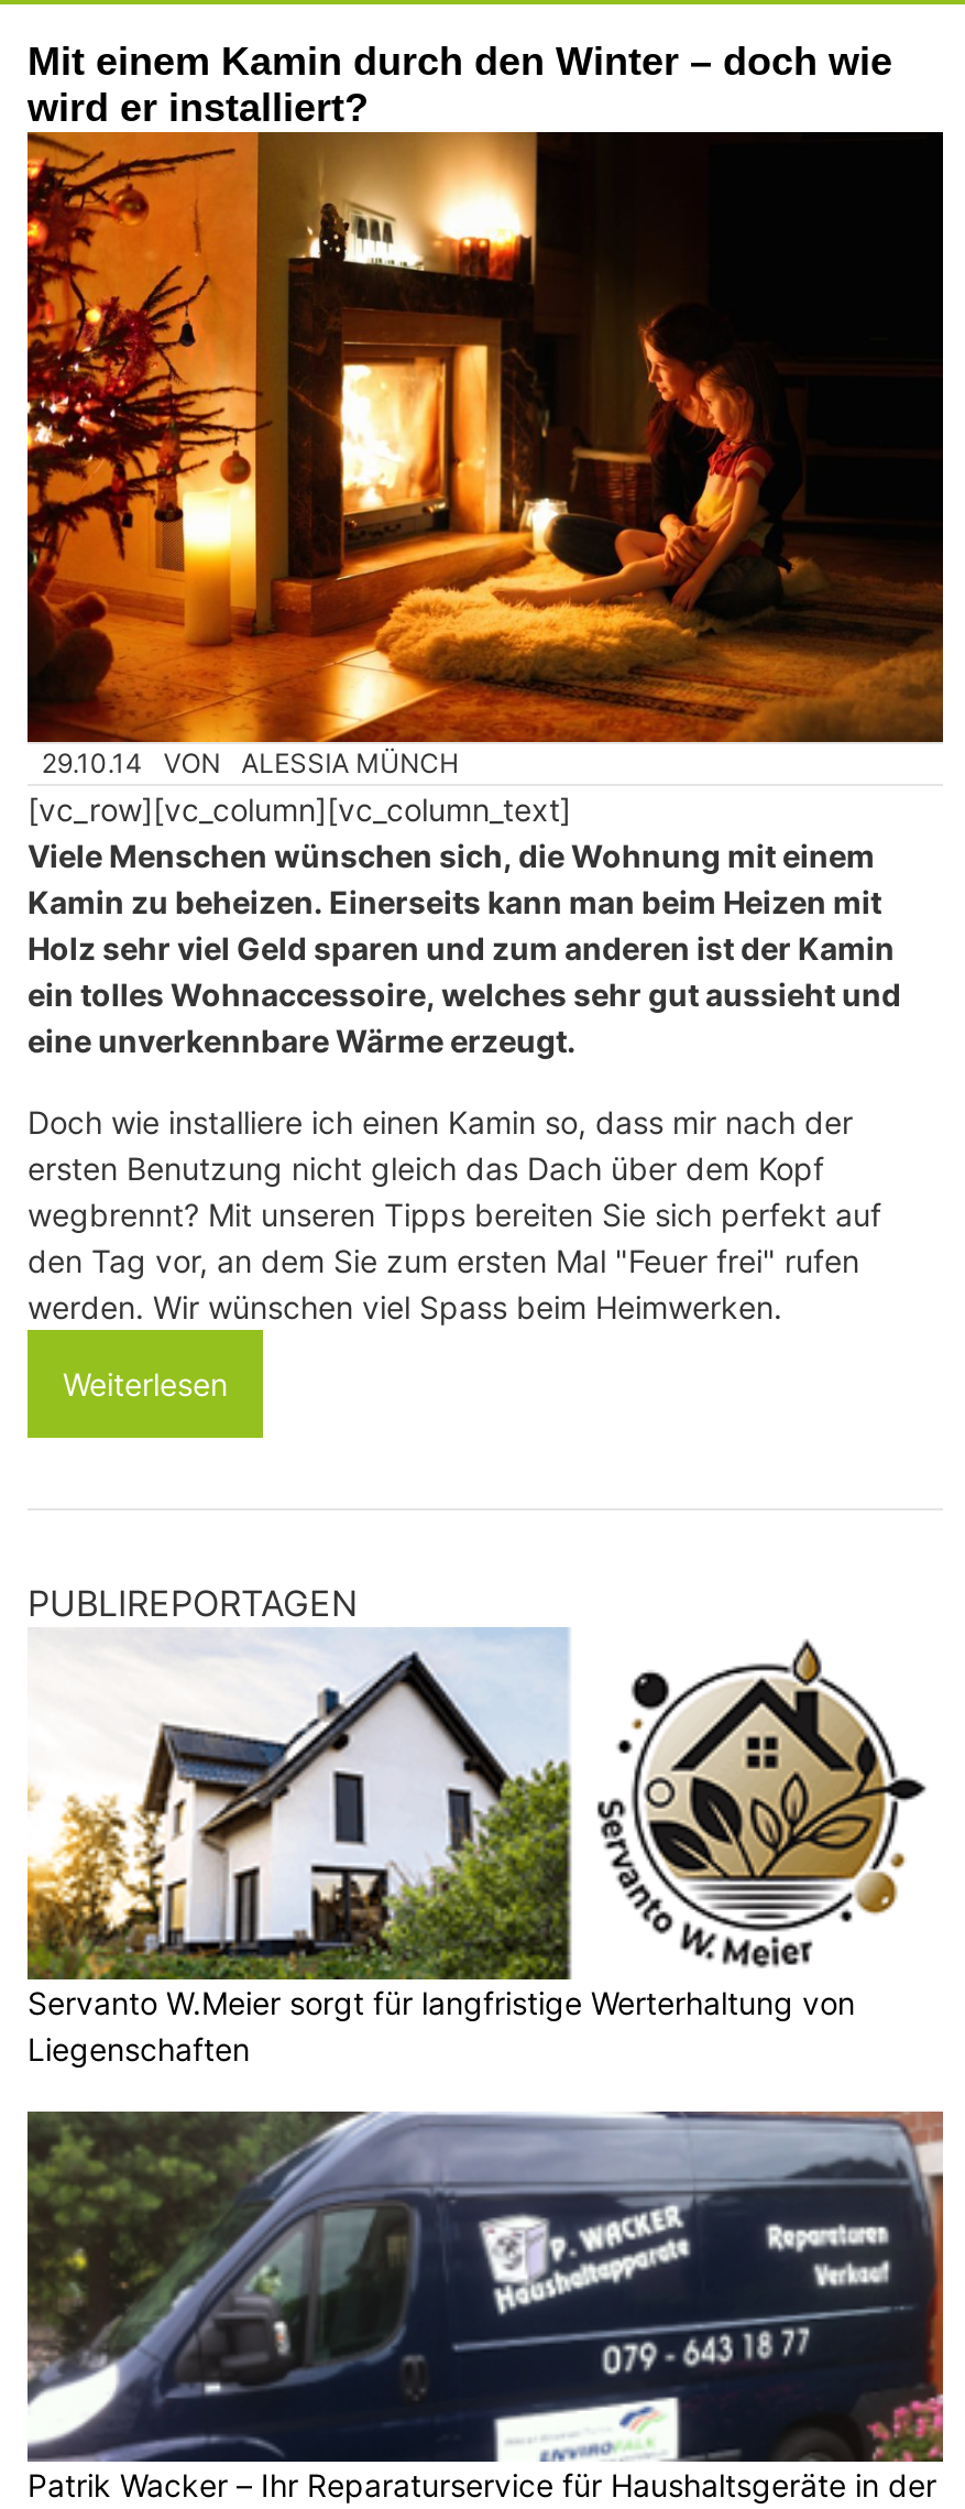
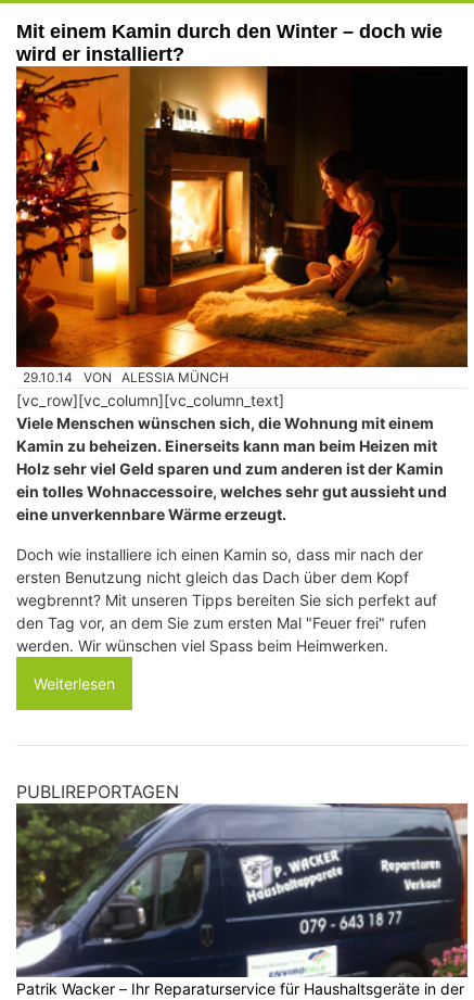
[25,1632,855,2067] [image] | Servanto W.Meier sorgt für langfristige Werterhaltung von | Liegenschaften -> none
[595,1638,928,1966] [image] -> none

